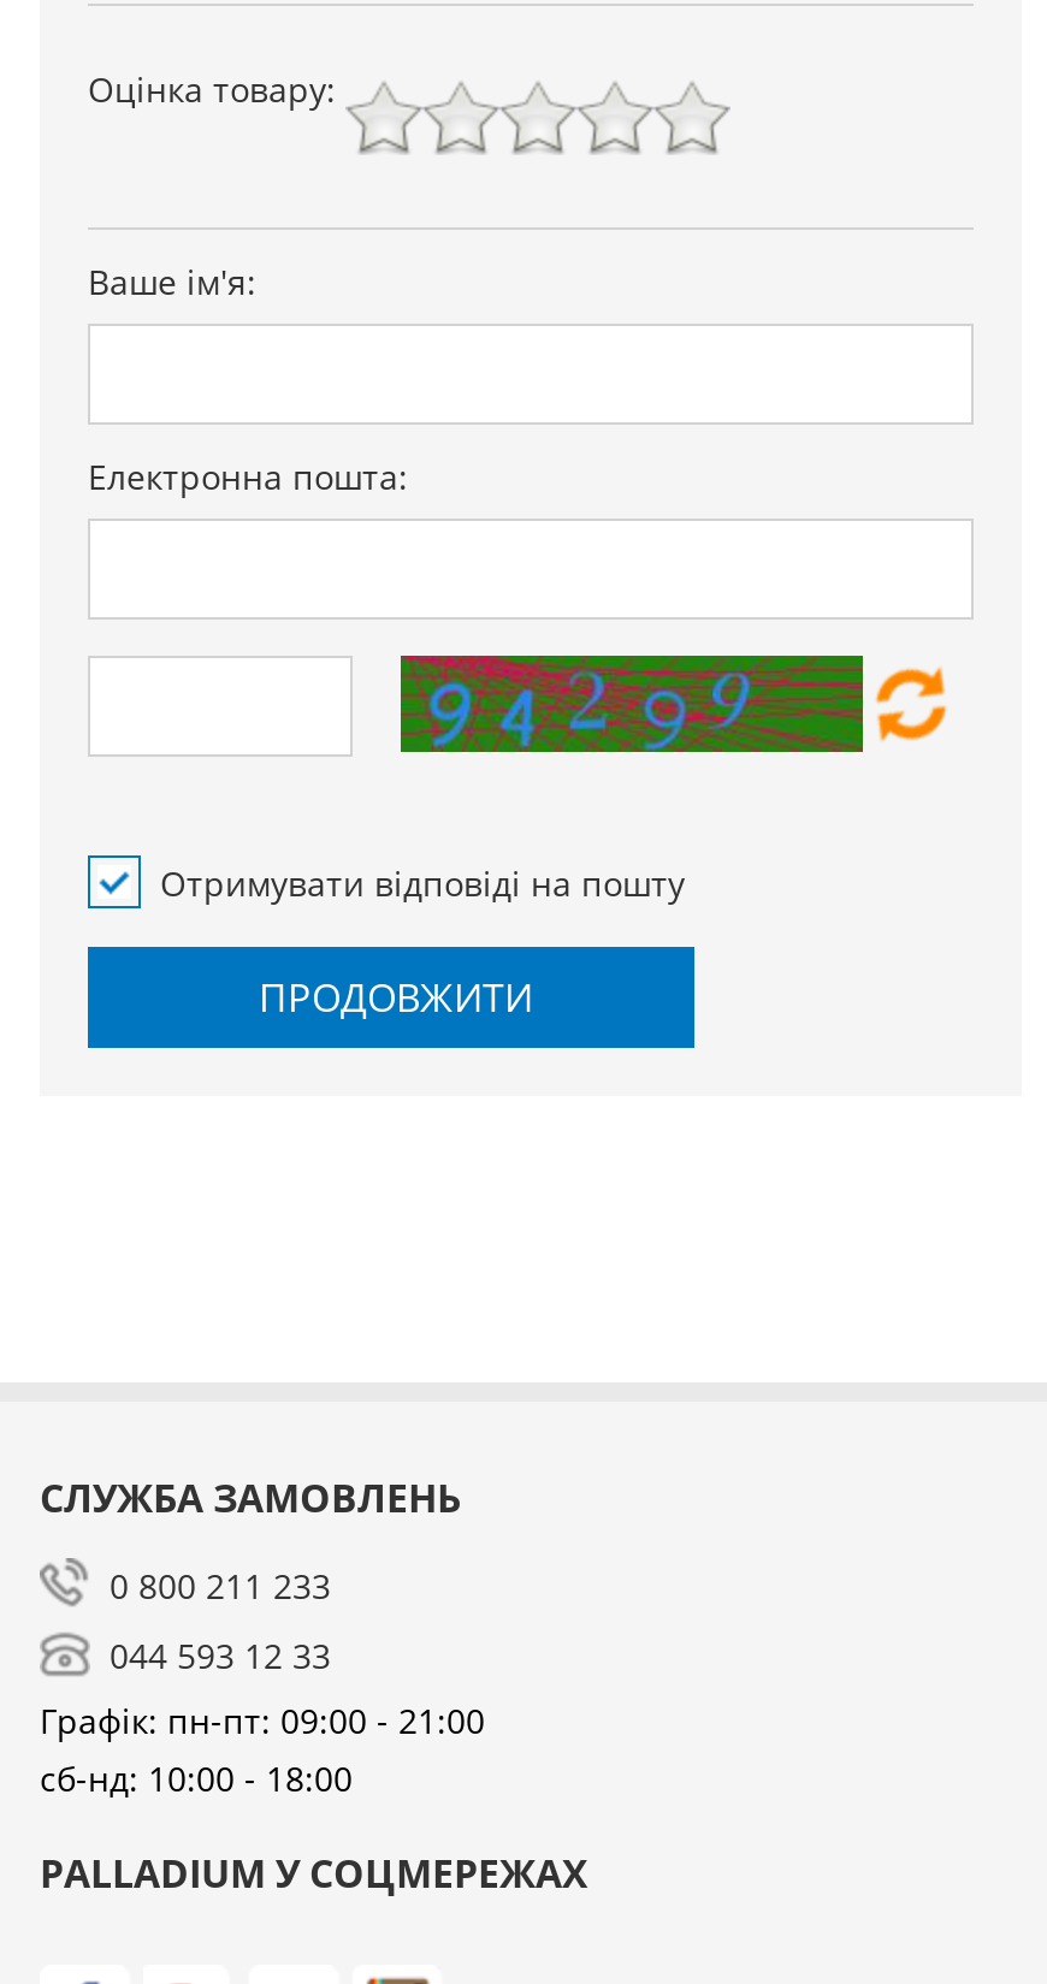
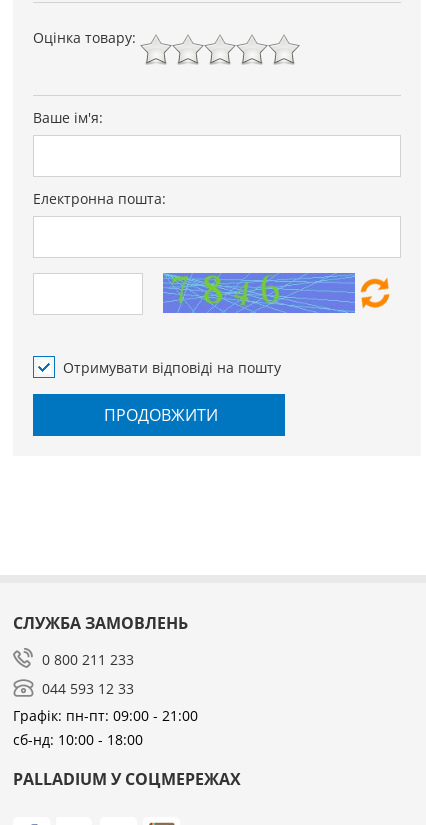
[398,653,865,754] [image] -> [162,272,356,314] [image]

